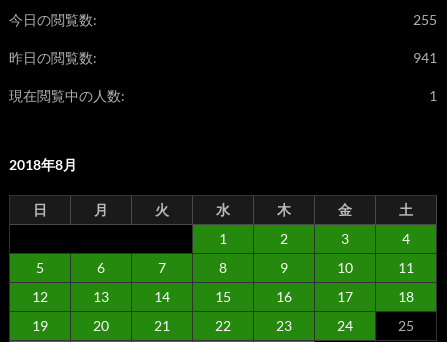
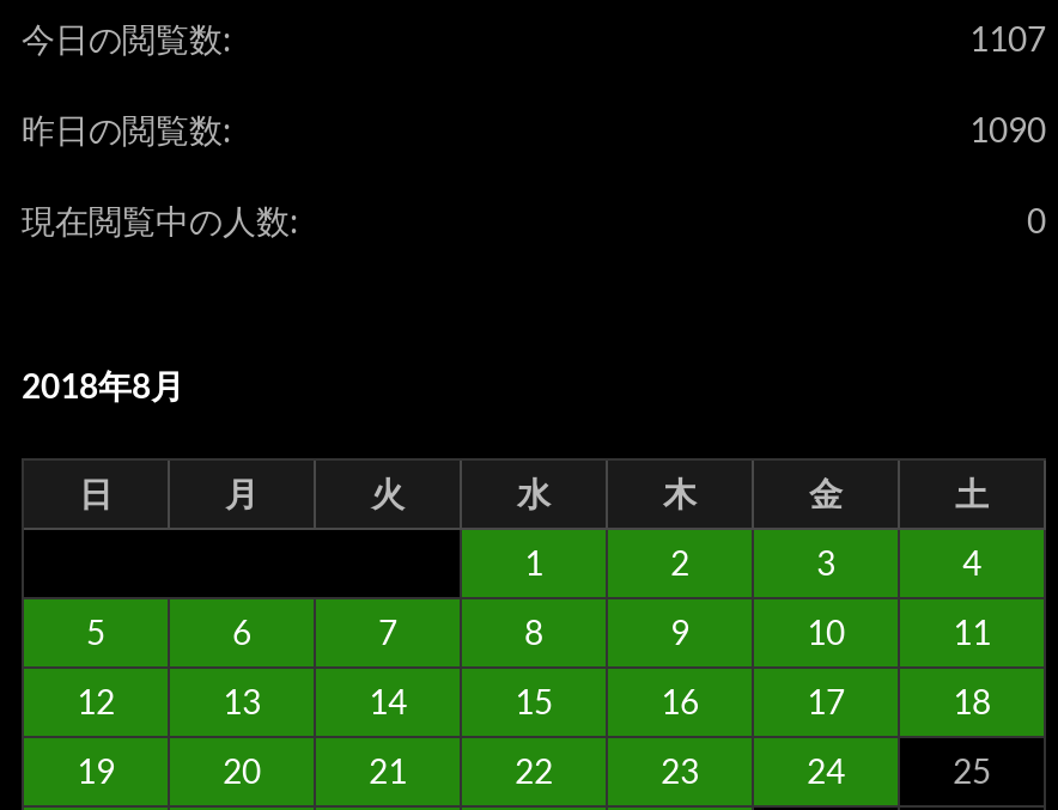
[413,10,437,27] 255 -> [969,17,1046,57] 1107
[413,48,437,65] 941 -> [969,108,1046,148] 1090
[429,86,437,103] 1 -> [1027,199,1046,239] 0

